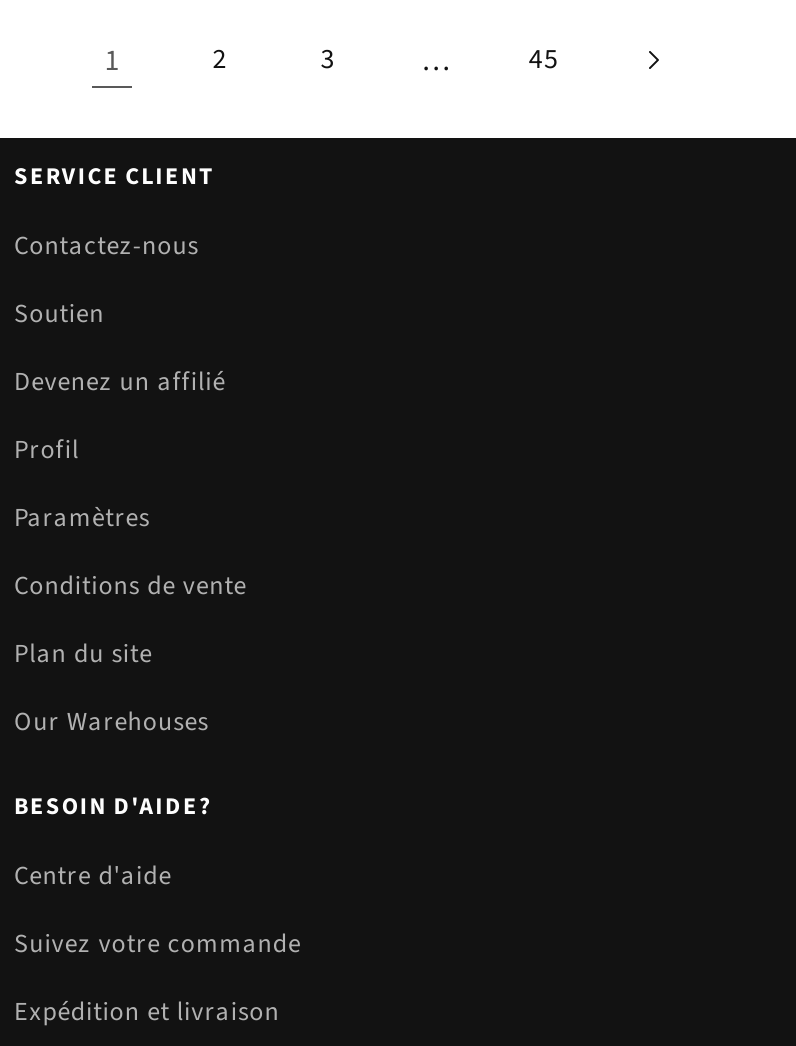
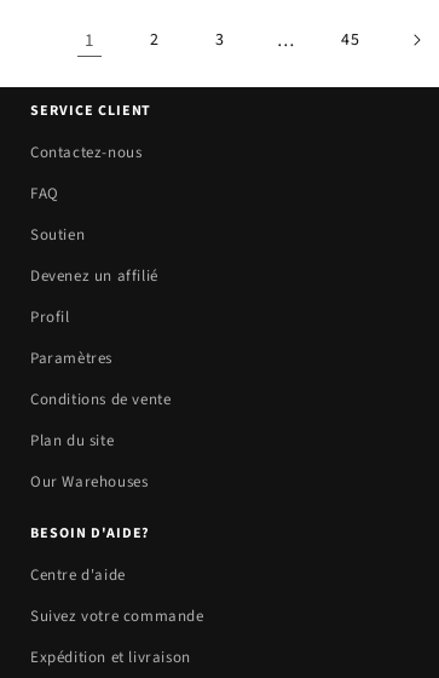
none -> [30,182,59,204] FAQ

